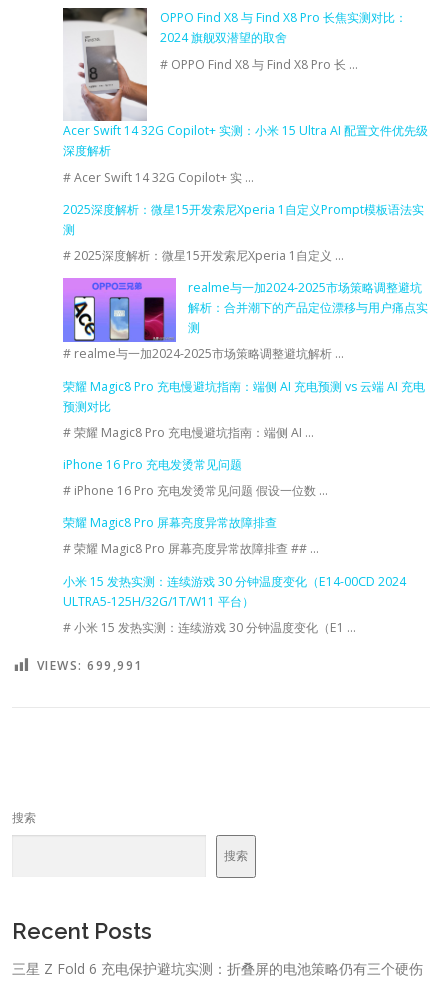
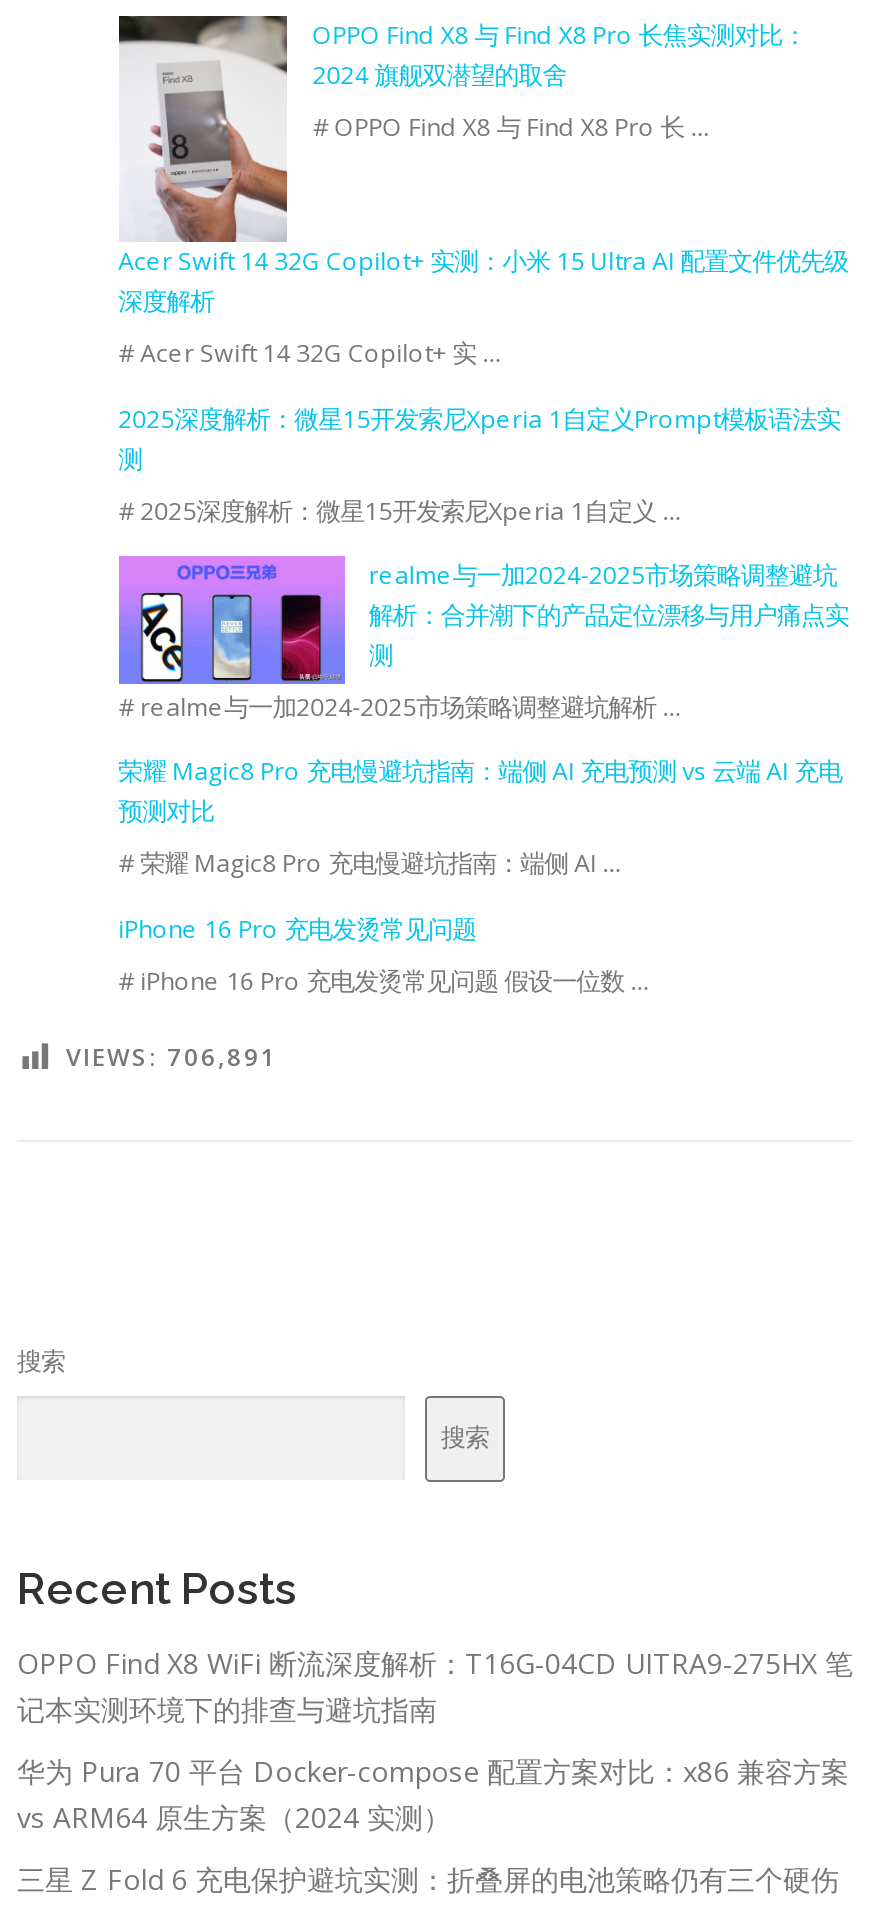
[36,514,406,674] 荣耀 Magic8 Pro 屏幕亮度异常故障排查 | # 荣耀 Magic8 Pro 屏幕亮度异常故障排查 ## … | 小米 15 发热实测：连续游戏 30 分钟温度变化（E14-00CD 2024 | ULTRA5-125H/32G/1T/W11 平台） | # 小米 15 发热实测：连续游戏 30 分钟温度变化（E1 … | VIEWS: 699,991 -> [66,1041,278,1075] VIEWS: 706,891
moved [12,809,248,944] -> [17,1344,489,1614]: 搜索 | 搜索 | Recent Posts
none -> [17,1645,853,1837] OPPO Find X8 WiFi 断流深度解析：T16G-04CD UITRA9-275HX 笔 | 记本实测环境下的排查与避坑指南 | 华为 Pura 70 平台 Docker-compose 配置方案对比：x86 兼容方案 | vs ARM64 原生方案（2024 实测）

